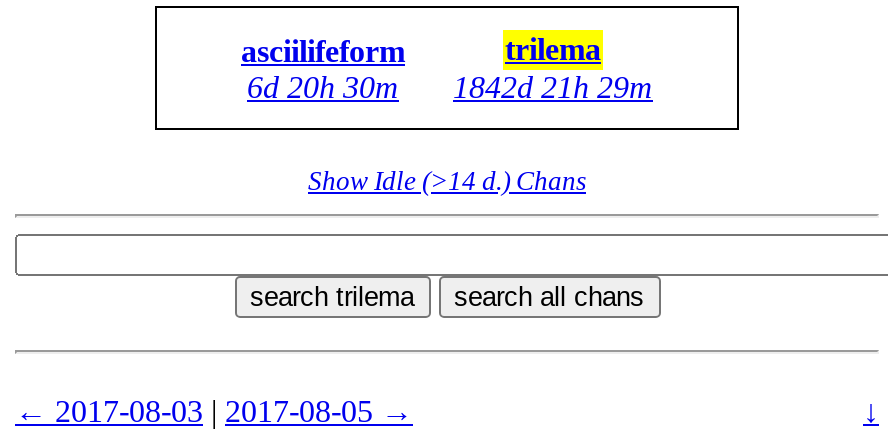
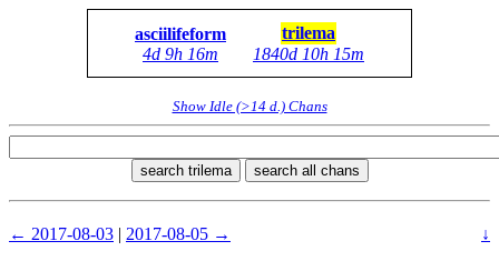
[247,70,399,104] 6d 20h 30m -> [143,44,218,63] 4d 9h 16m
[453,70,653,104] 1842d 21h 29m -> [253,44,364,63] 1840d 10h 15m

